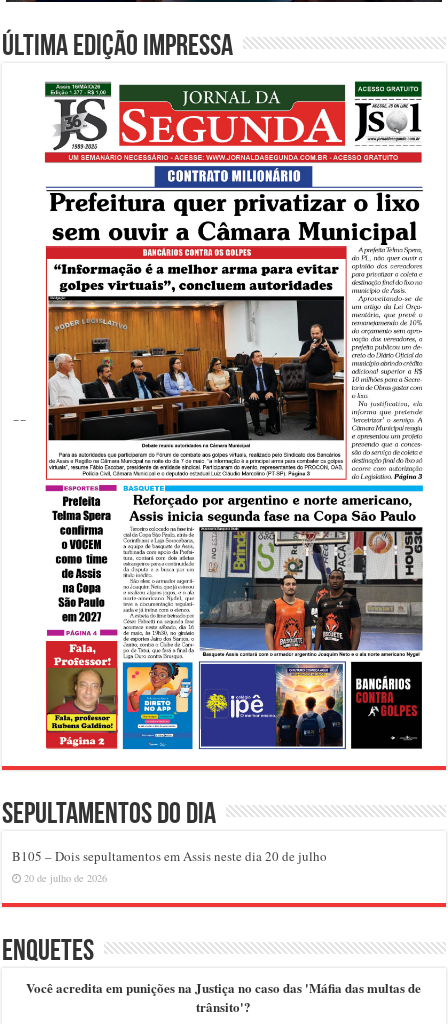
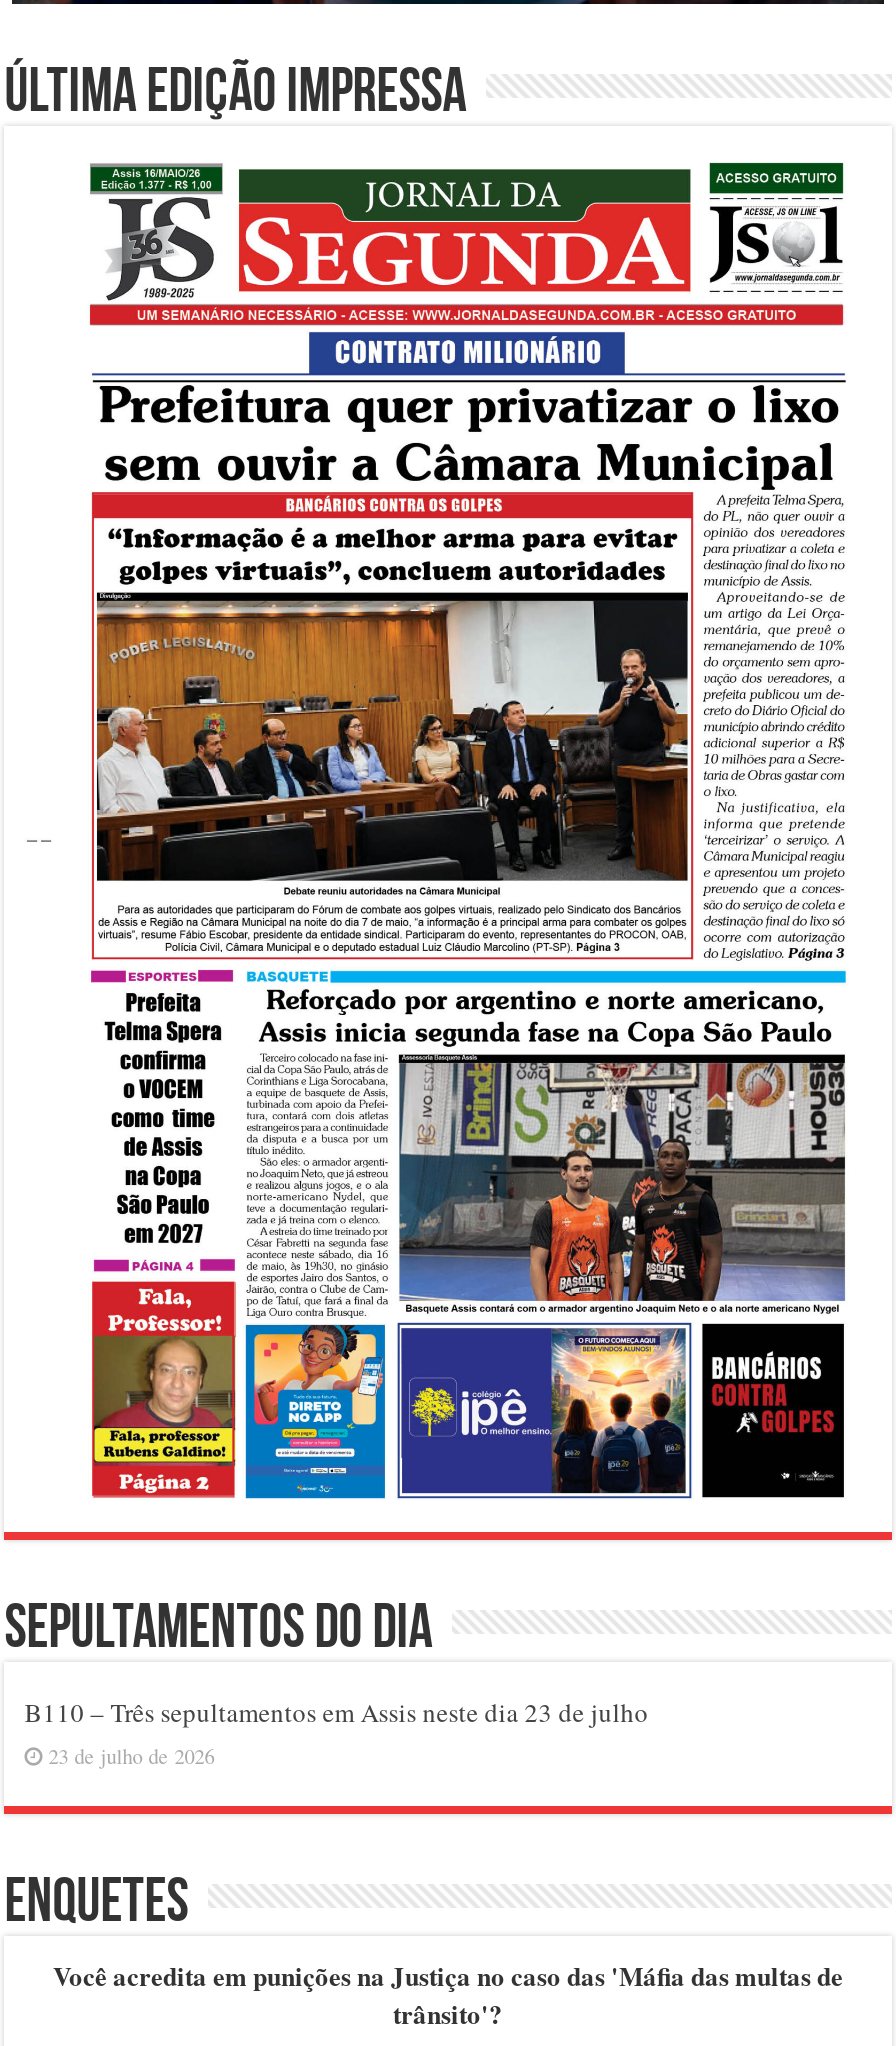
[12,847,327,865] B105 – Dois sepultamentos em Assis neste dia 20 de julho -> [24,1693,648,1729] B110 – Três sepultamentos em Assis neste dia 23 de julho
[24,871,107,885] 20 de julho de 2026 -> [48,1741,214,1769] 23 de julho de 2026

